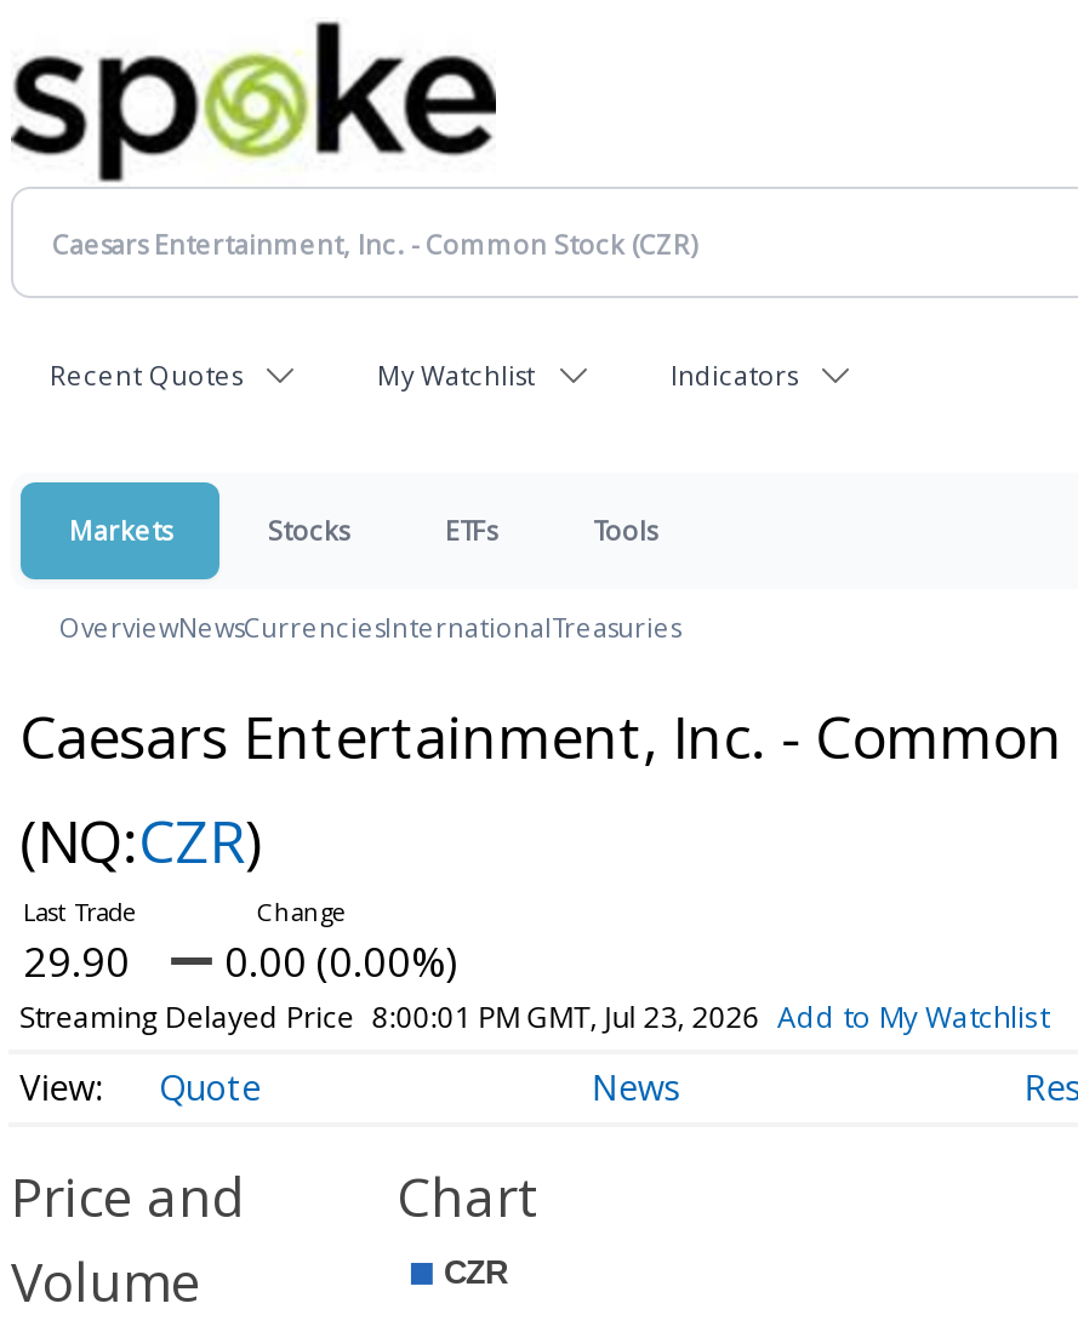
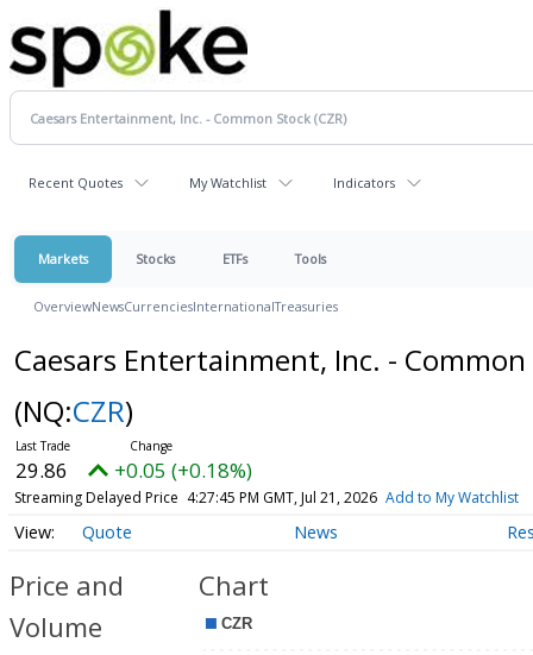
[23,933,130,989] 29.90 -> [15,456,68,484] 29.86
[224,933,457,989] 0.00 (0.00%) -> [114,456,252,484] +0.05 (+0.18%)
[20,996,1049,1037] Streaming Delayed Price 8:00:01 PM GMT, Jul 23, 2026 Add to My Watchlist -> [14,487,519,508] Streaming Delayed Price 4:27:45 PM GMT, Jul 21, 2026 Add to My Watchlist

